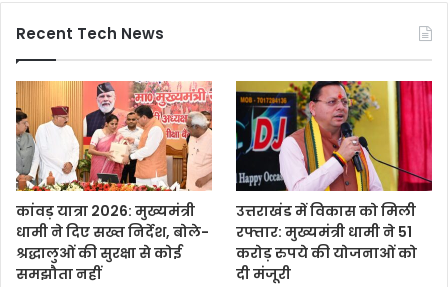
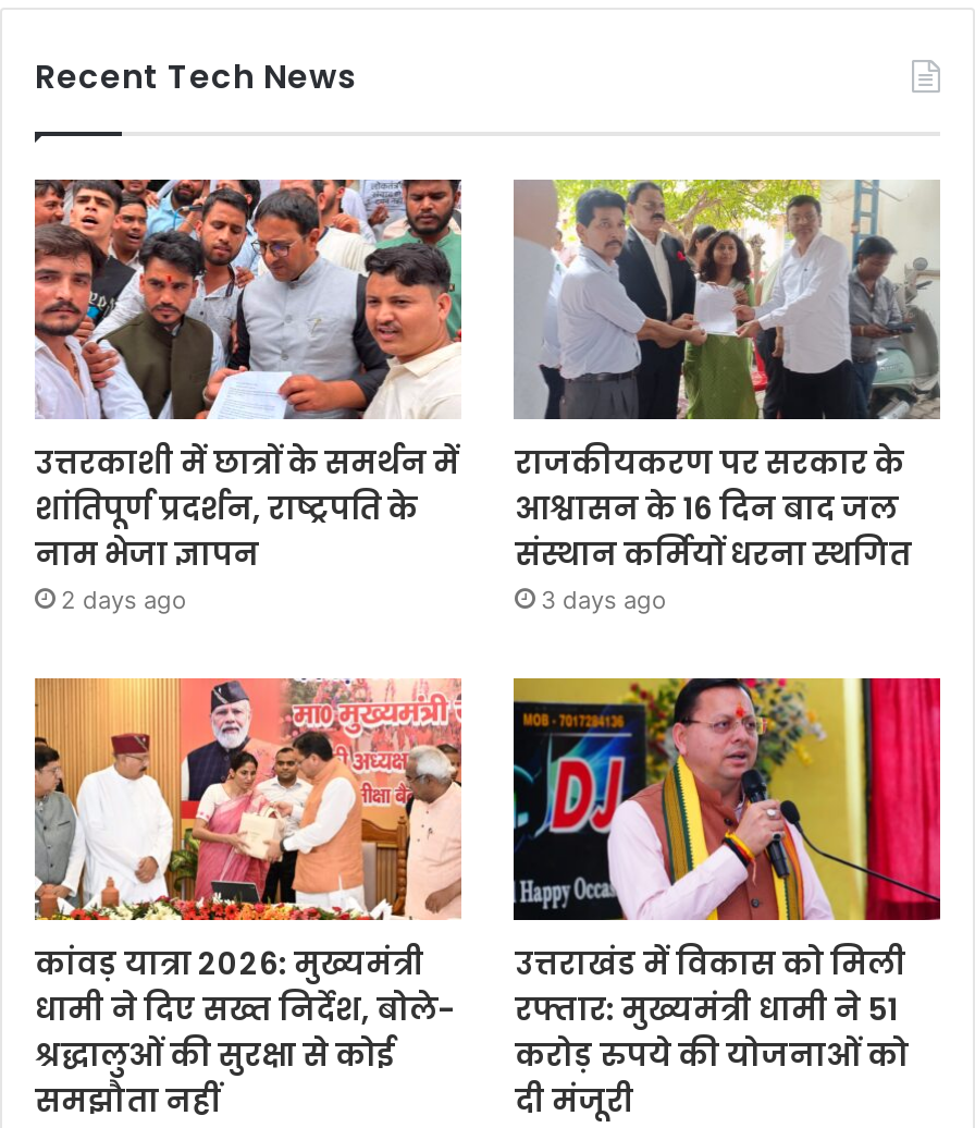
none -> [33,177,464,616] [image] | उत्तरकाशी में छात्रों के समर्थन में | शांतिपूर्ण प्रदर्शन, राष्ट्रपति के | नाम भेजा ज्ञापन | 2 days ago
none -> [514,177,942,616] [image] | राजकीयकरण पर सरकार के | आश्वासन के 16 दिन बाद जल | संस्थान कर्मियों धरना स्थगित | 3 days ago

